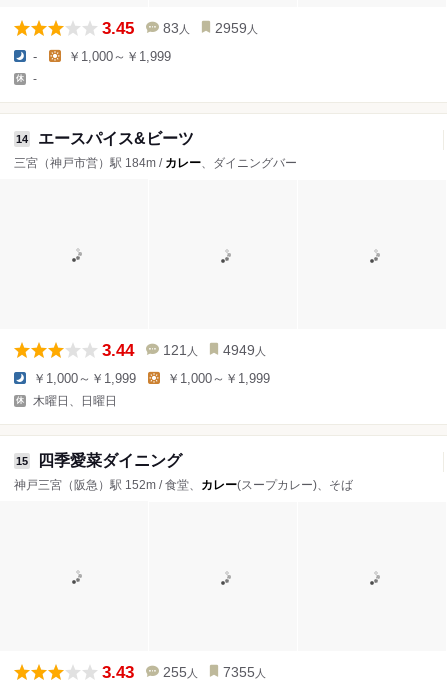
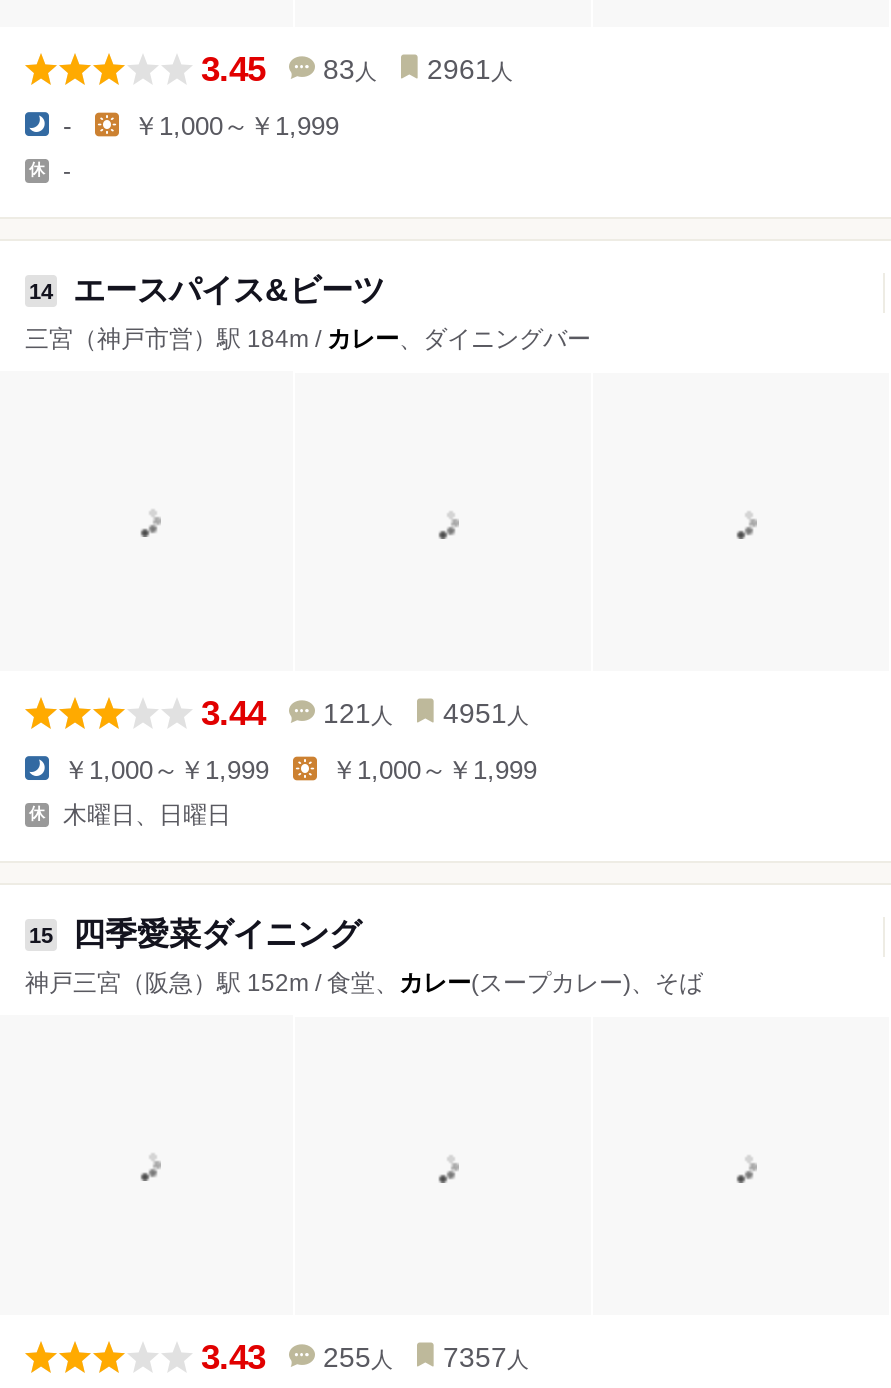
[102,18,258,38] 3.45 83人 2959人 -> [201,49,513,89] 3.45 83人 2961人
[102,340,266,360] 3.44 121人 4949人 -> [201,693,529,733] 3.44 121人 4951人
[102,662,266,682] 3.43 255人 7355人 -> [201,1337,529,1377] 3.43 255人 7357人

